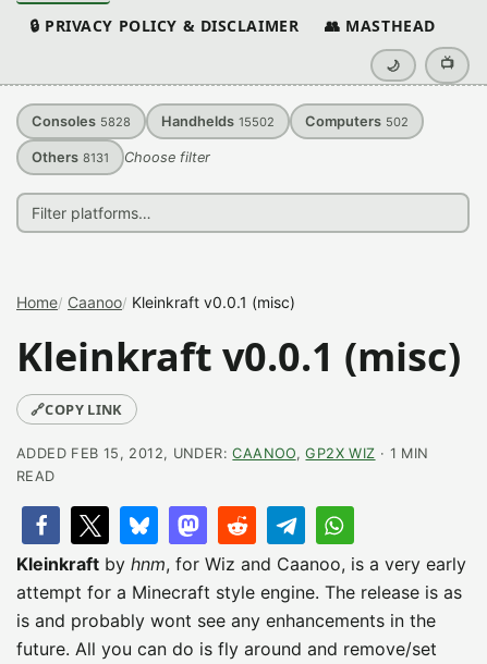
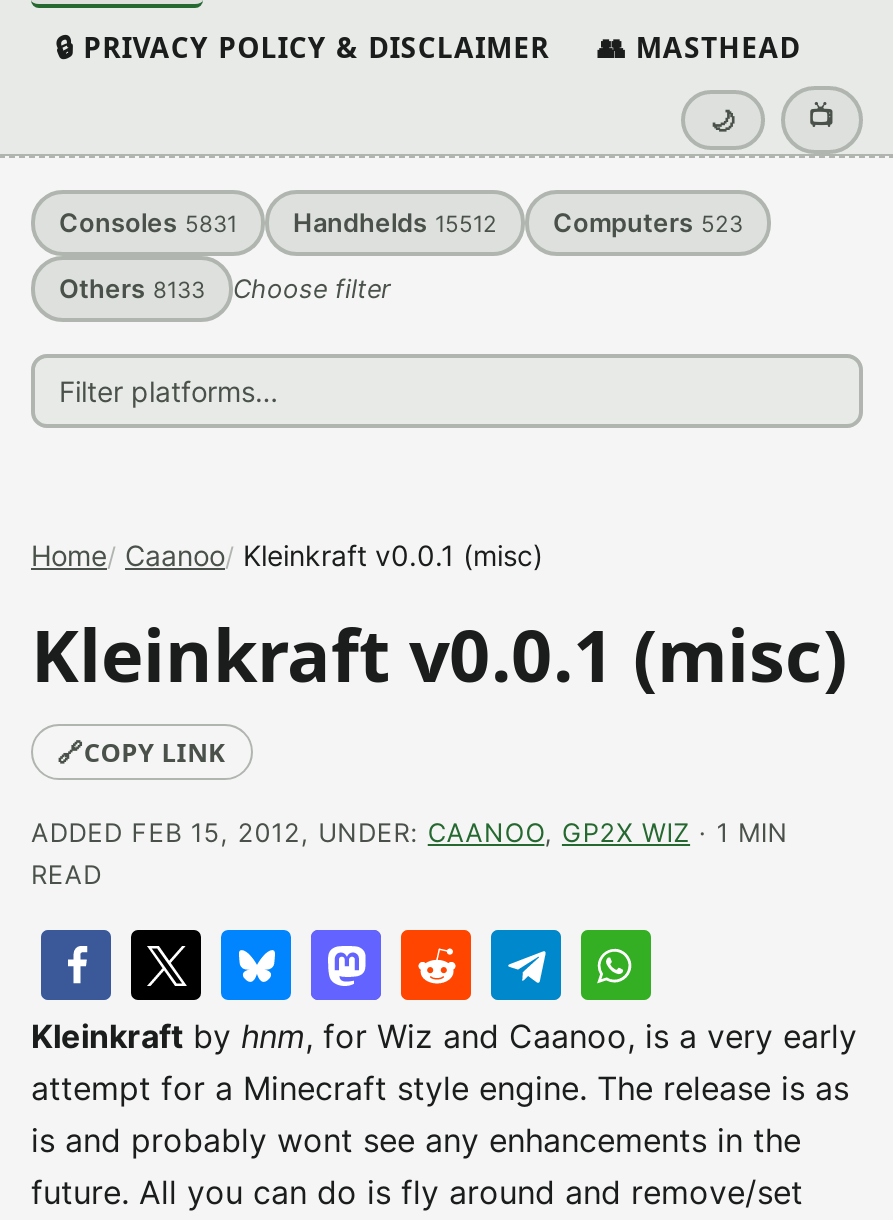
[32,113,131,130] Consoles 5828 -> [59,208,237,238] Consoles 5831
[161,113,275,130] Handhelds 15502 -> [293,208,497,238] Handhelds 15512
[305,113,409,130] Computers 502 -> [553,208,743,238] Computers 523
[32,149,210,165] Others 8131 Choose filter -> [59,274,391,304] Others 8133 Choose filter

